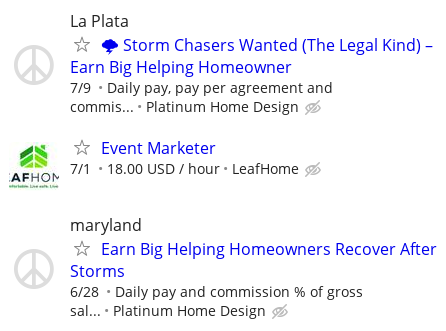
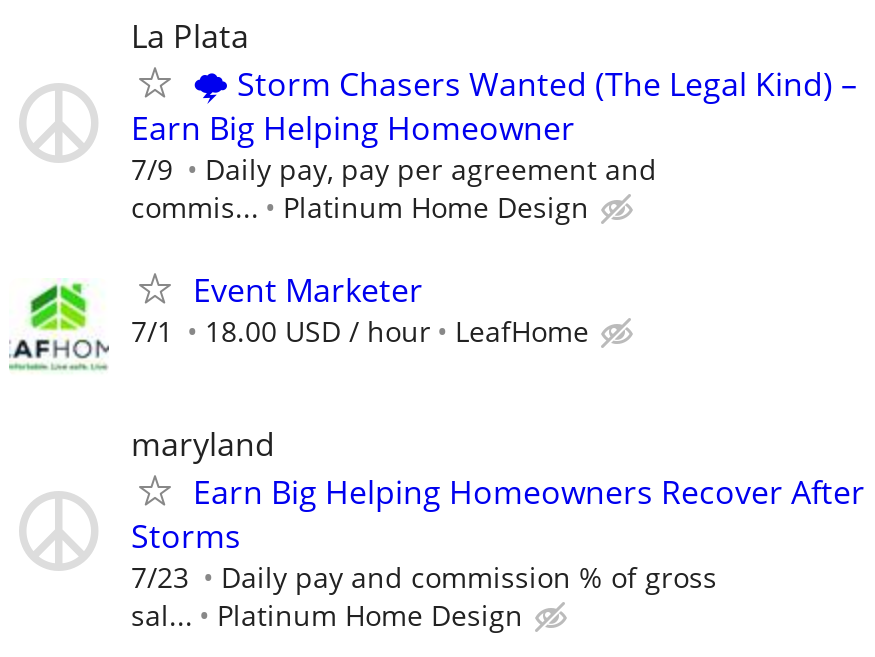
[70,282,363,301] 6/28 Daily pay and commission % of gross -> [131,558,717,596] 7/23 Daily pay and commission % of gross

